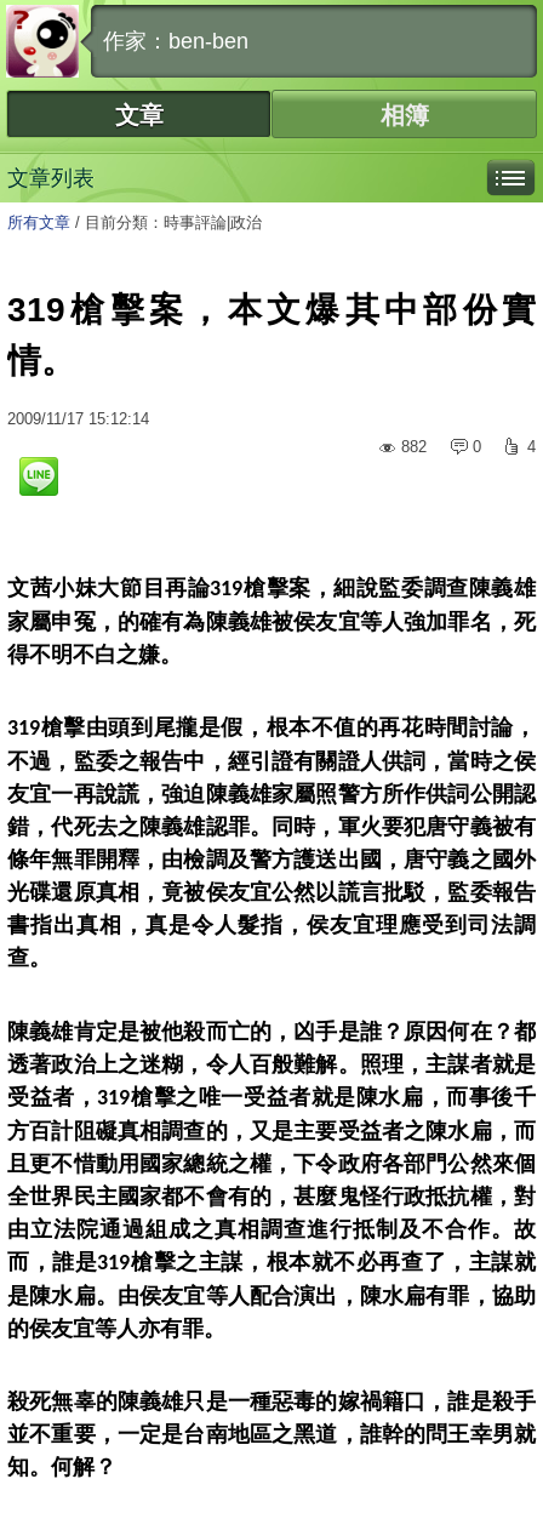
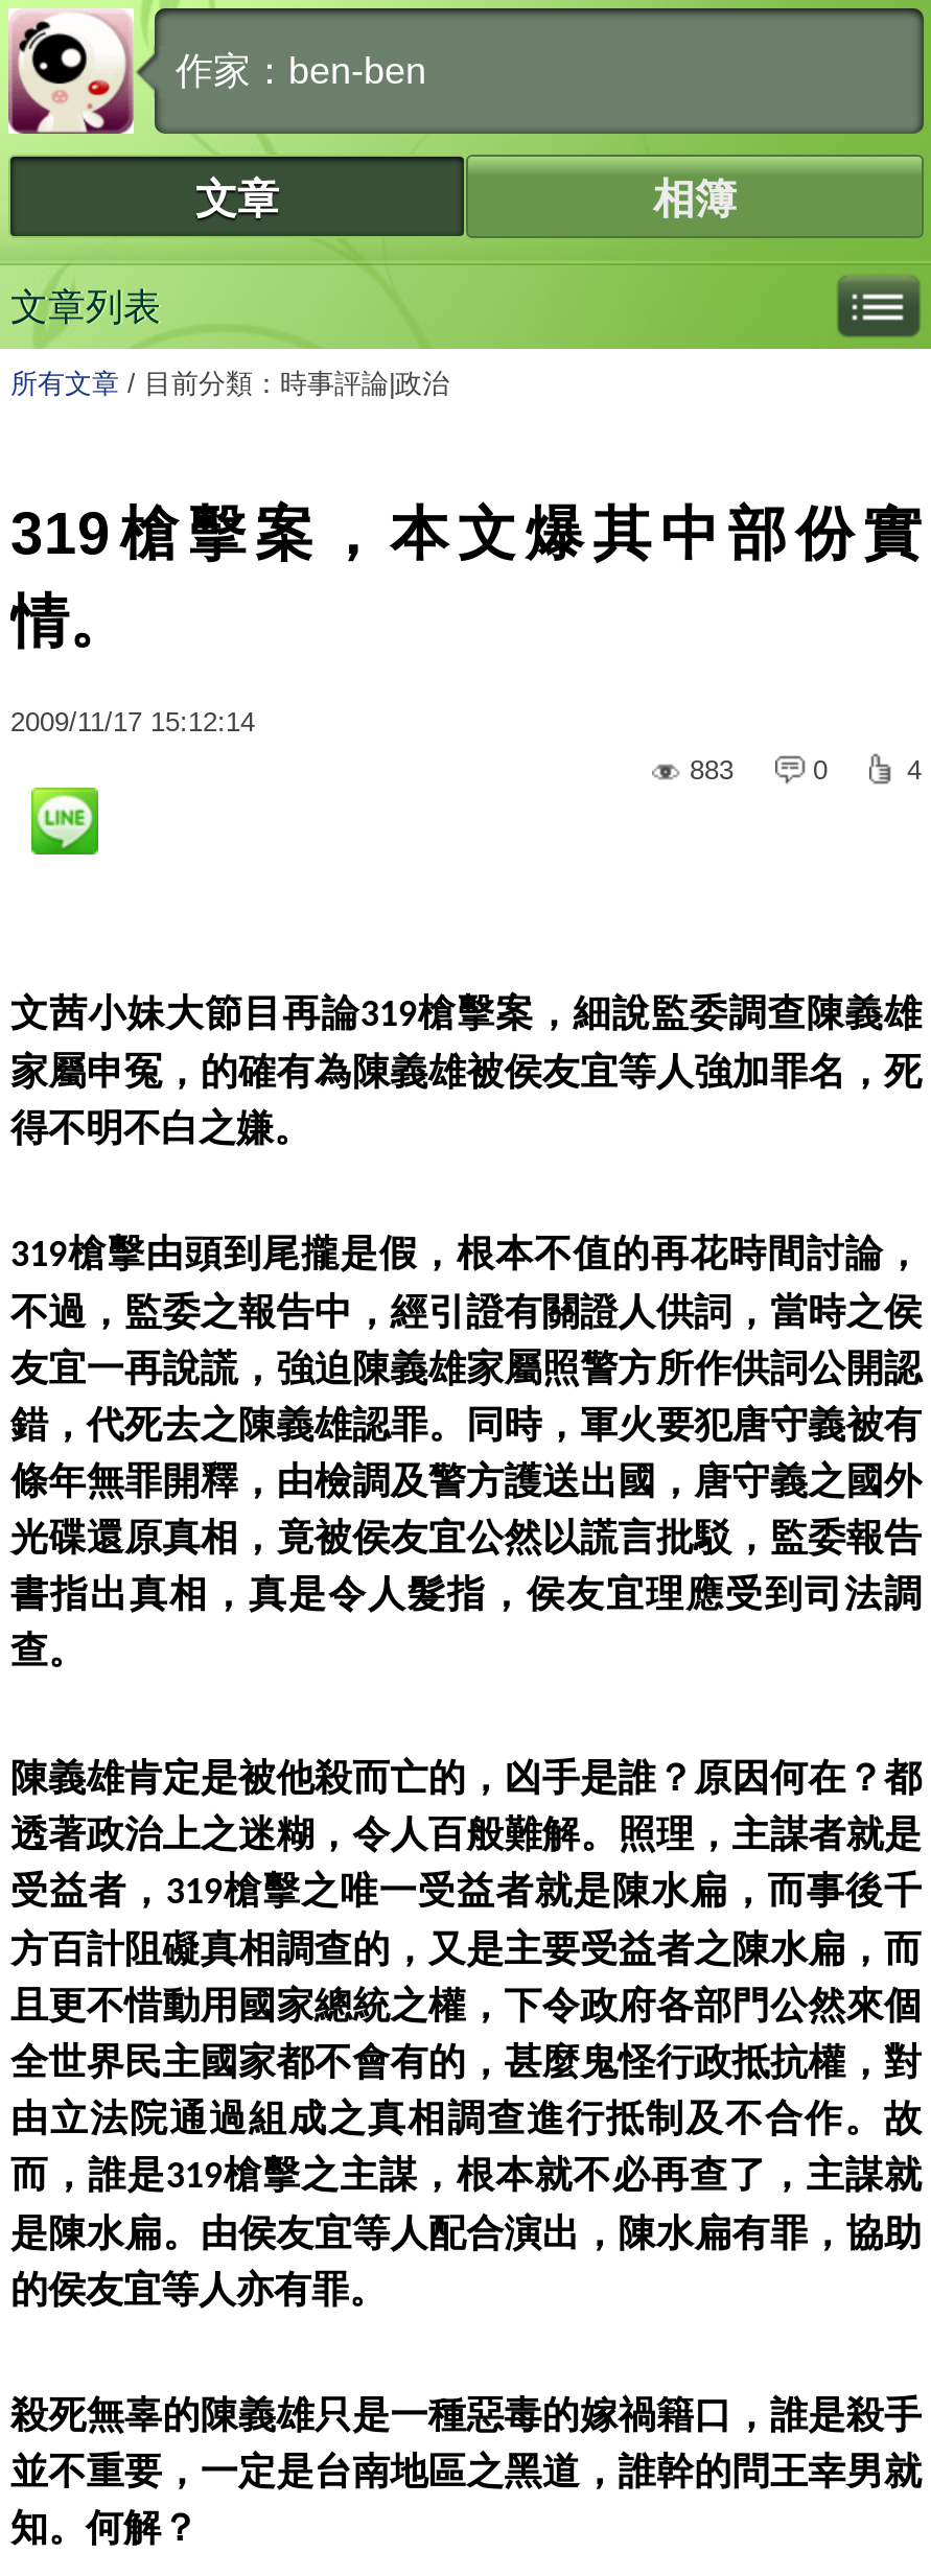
[12,10,76,78] [image] -> [17,19,132,134] [image]
[401,438,427,456] 882 -> [690,754,734,786] 883

